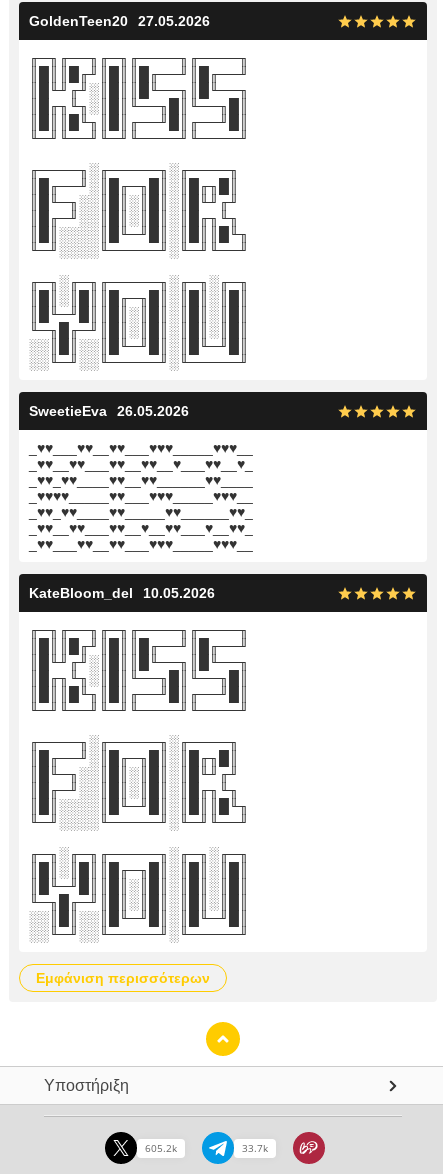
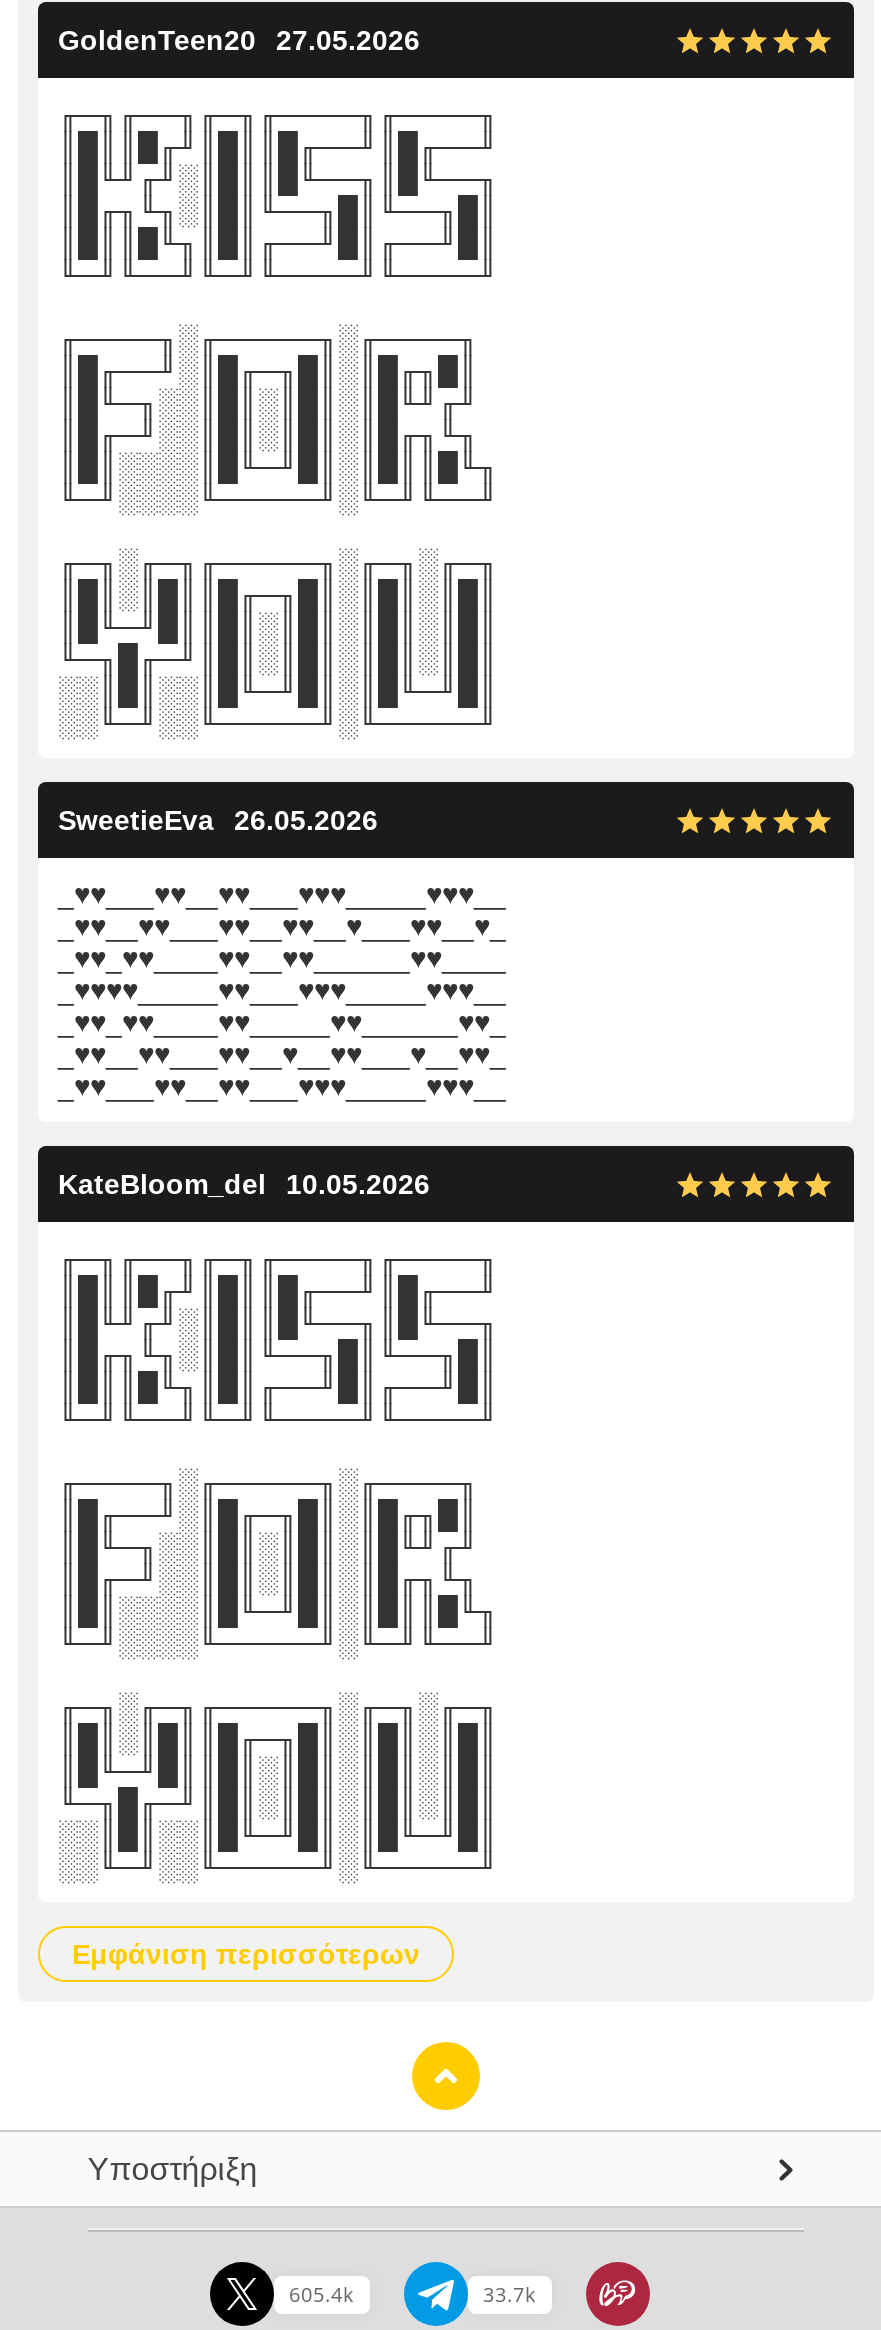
[144,1141,176,1155] 605.2k -> [289,2279,353,2307] 605.4k

